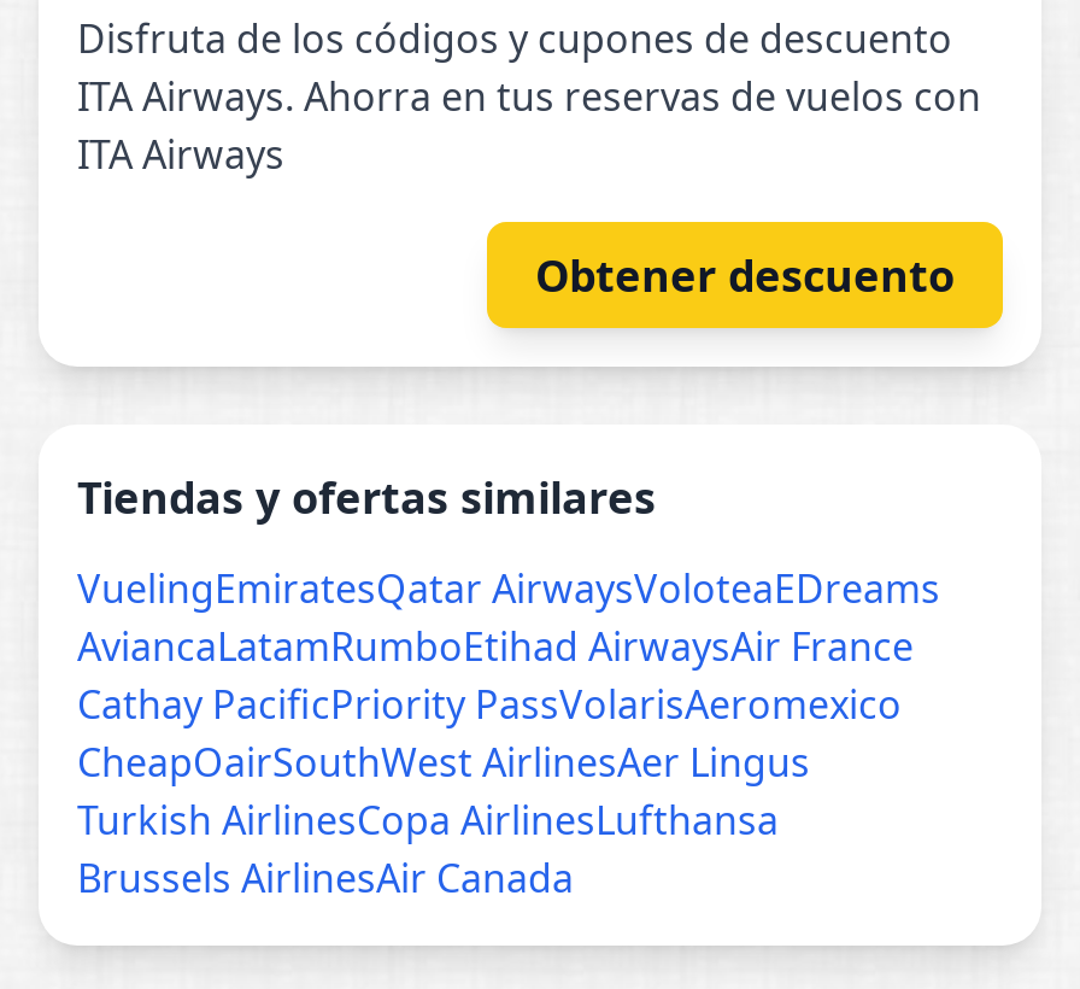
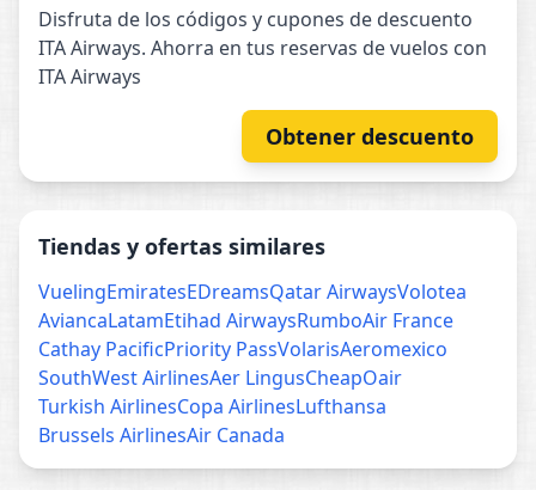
[77,562,940,615] VuelingEmiratesQatar AirwaysVoloteaEDreams -> [38,278,467,305] VuelingEmiratesEDreamsQatar AirwaysVolotea
[77,620,914,673] AviancaLatamRumboEtihad AirwaysAir France -> [38,307,453,333] AviancaLatamEtihad AirwaysRumboAir France
[77,736,810,789] CheapOairSouthWest AirlinesAer Lingus -> [38,365,402,391] SouthWest AirlinesAer LingusCheapOair

